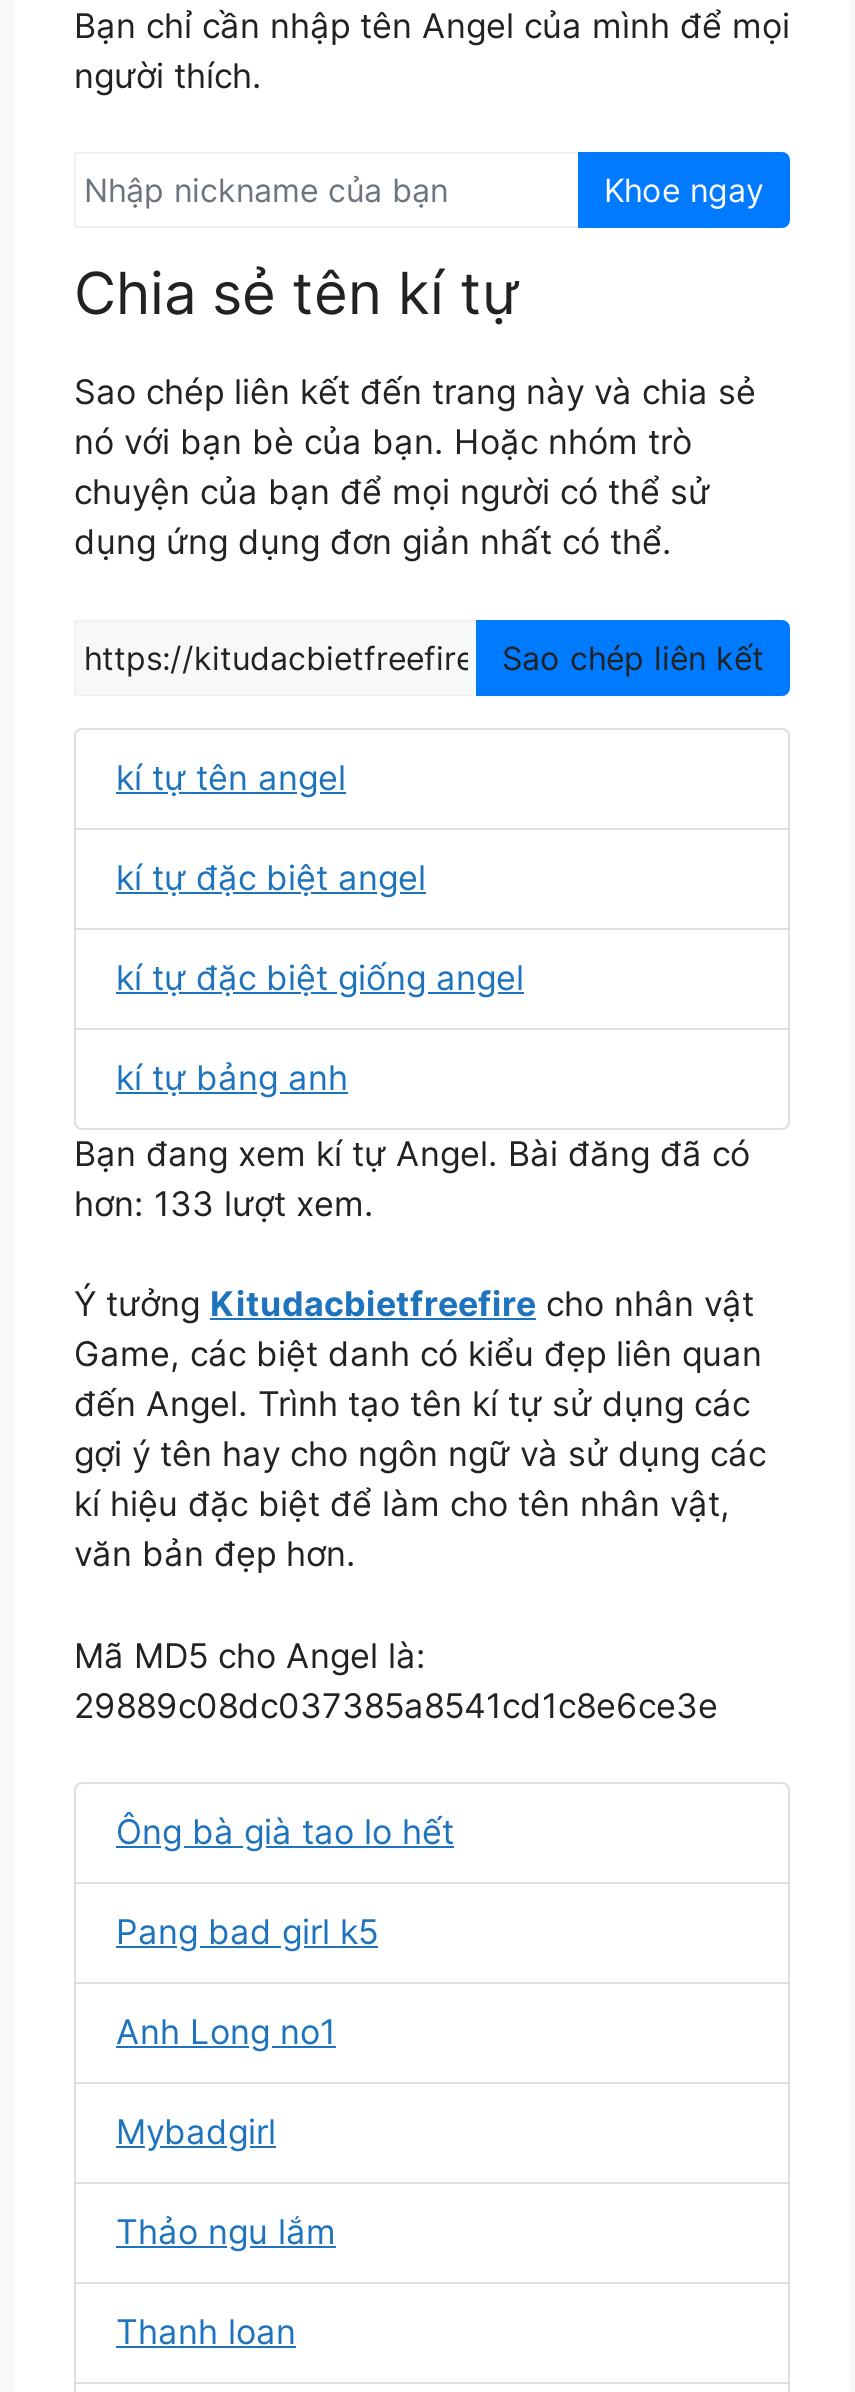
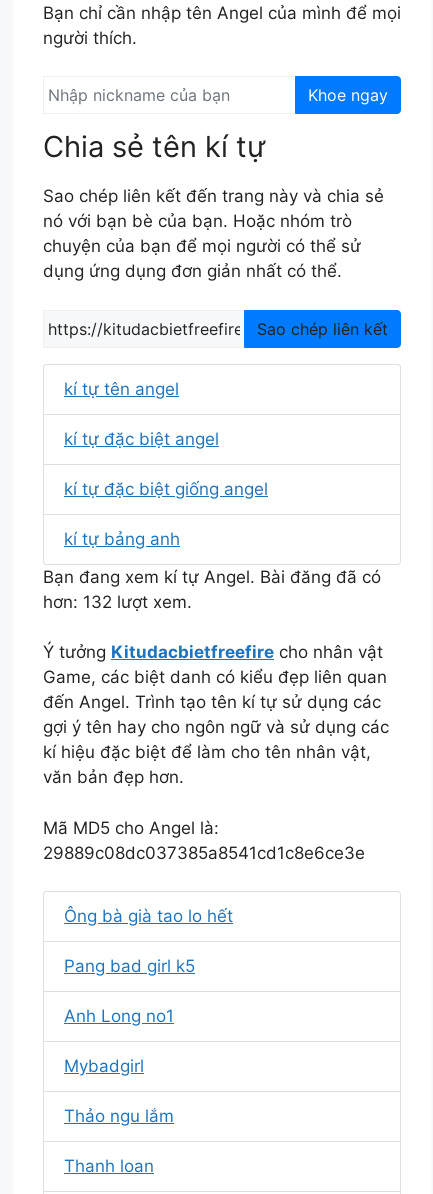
[74,1183,374,1223] hơn: 133 lượt xem. -> [43,591,192,611] hơn: 132 lượt xem.

